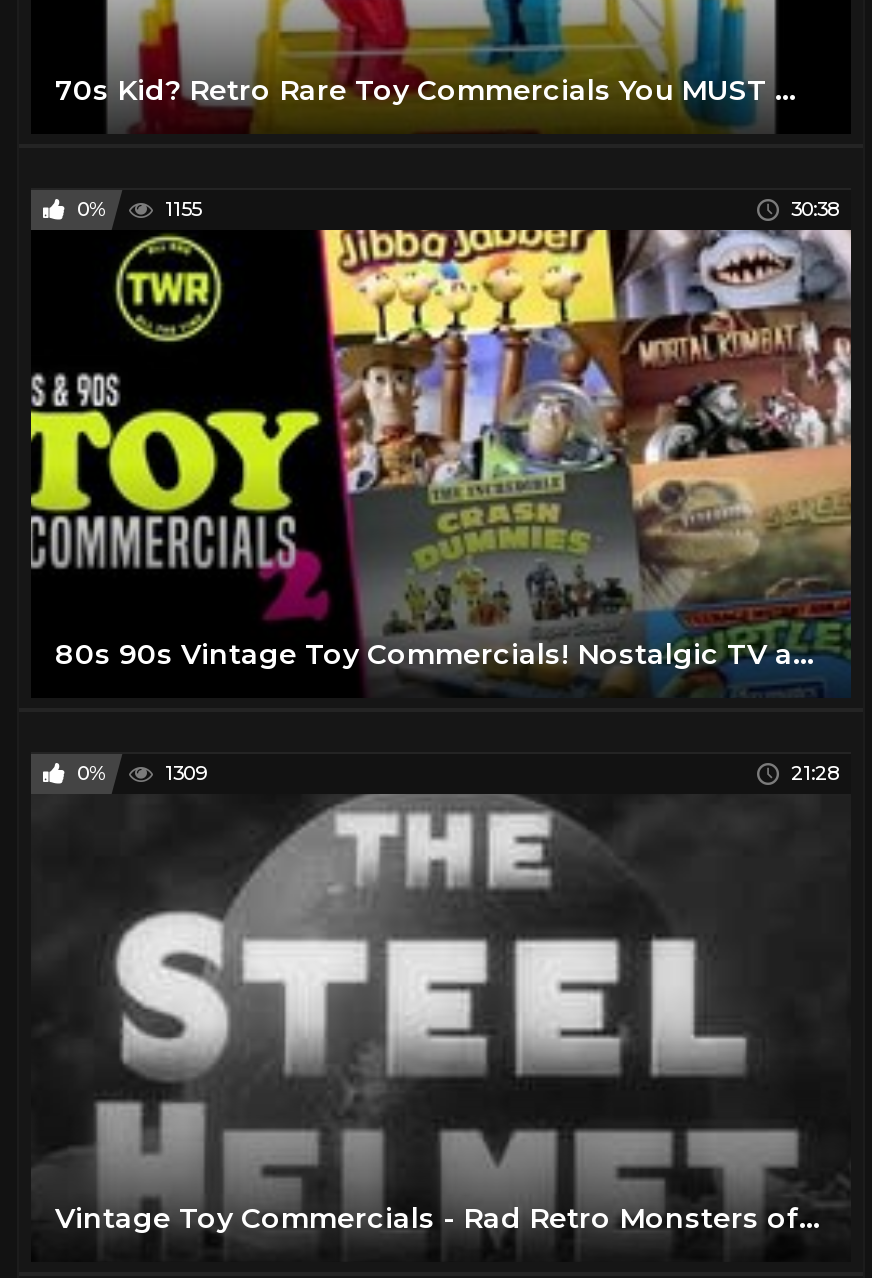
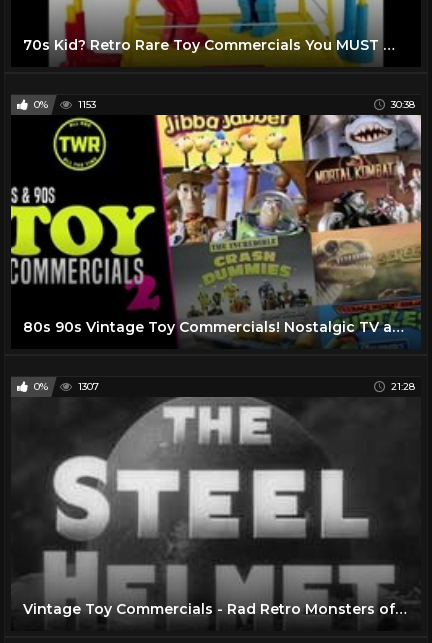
[165,196,201,222] 1155 -> [78,98,96,111] 1153
[165,760,205,786] 1309 -> [78,380,99,393] 1307

